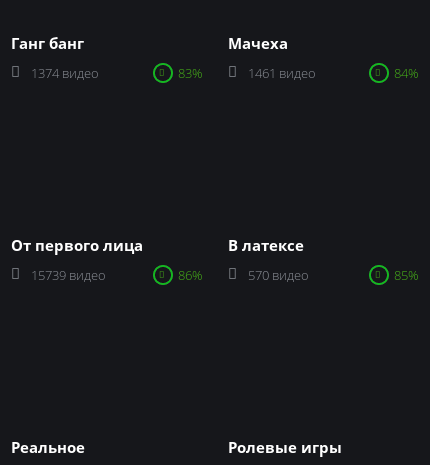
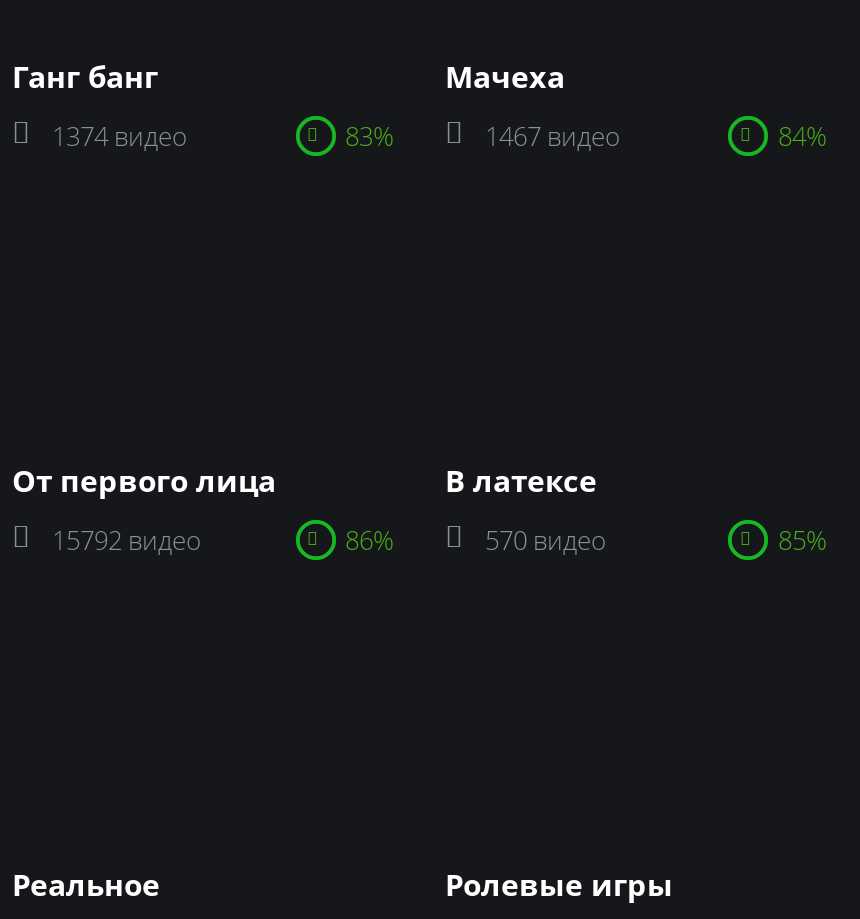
[247,64,315,82] 1461 видео -> [485,118,621,154] 1467 видео
[31,266,106,284] 15739 видео -> [52,521,202,557] 15792 видео

